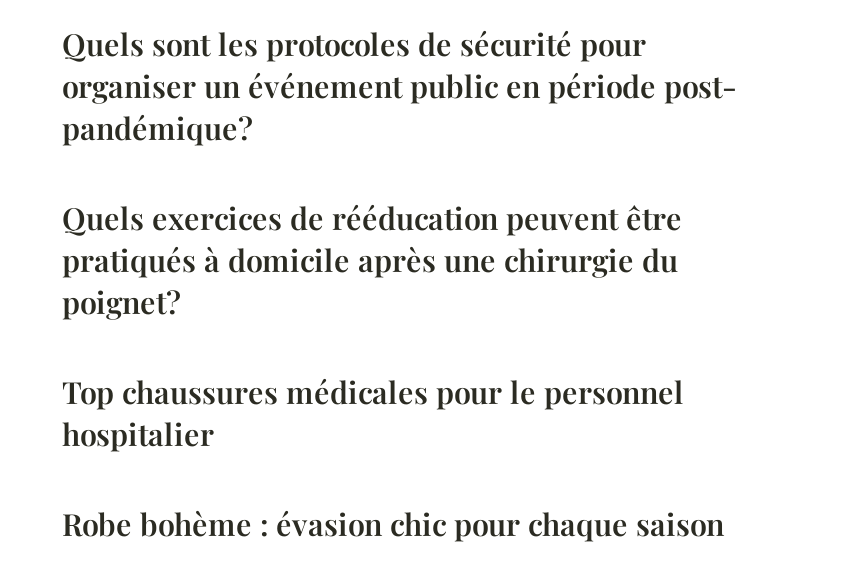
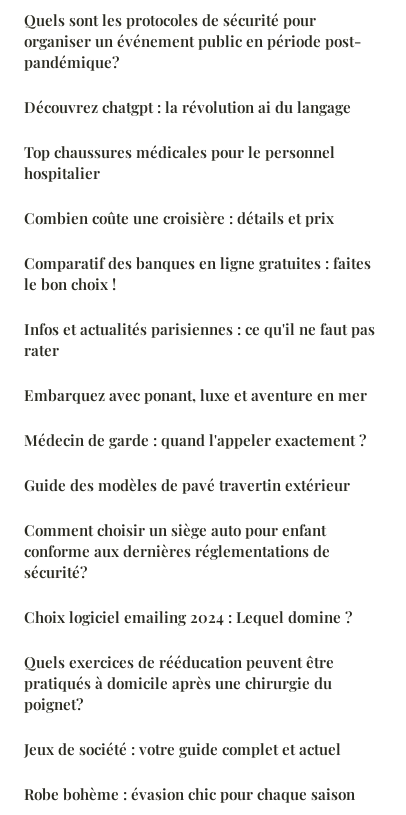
none -> [24,97,375,627] Découvrez chatgpt : la révolution ai du langage | Combien coûte une croisière : détails et prix | Comparatif des banques en ligne gratuites : faites | le bon choix ! | Infos et actualités parisiennes : ce qu'il ne faut pas | rater | Embarquez avec ponant, luxe et aventure en mer | Médecin de garde : quand l'appeler exactement ? | Guide des modèles de pavé travertin extérieur | Comment choisir un siège auto pour enfant | conforme aux dernières réglementations de | sécurité? | Choix logiciel emailing 2024 : Lequel domine ?
moved [62,198,682,322] -> [24,652,334,714]: Quels exercices de rééducation peuvent être | pratiqués à domicile après une chirurgie du | poignet?
none -> [24,739,341,759] Jeux de société : votre guide complet et actuel
moved [62,372,684,454] -> [24,142,335,183]: Top chaussures médicales pour le personnel | hospitalier

